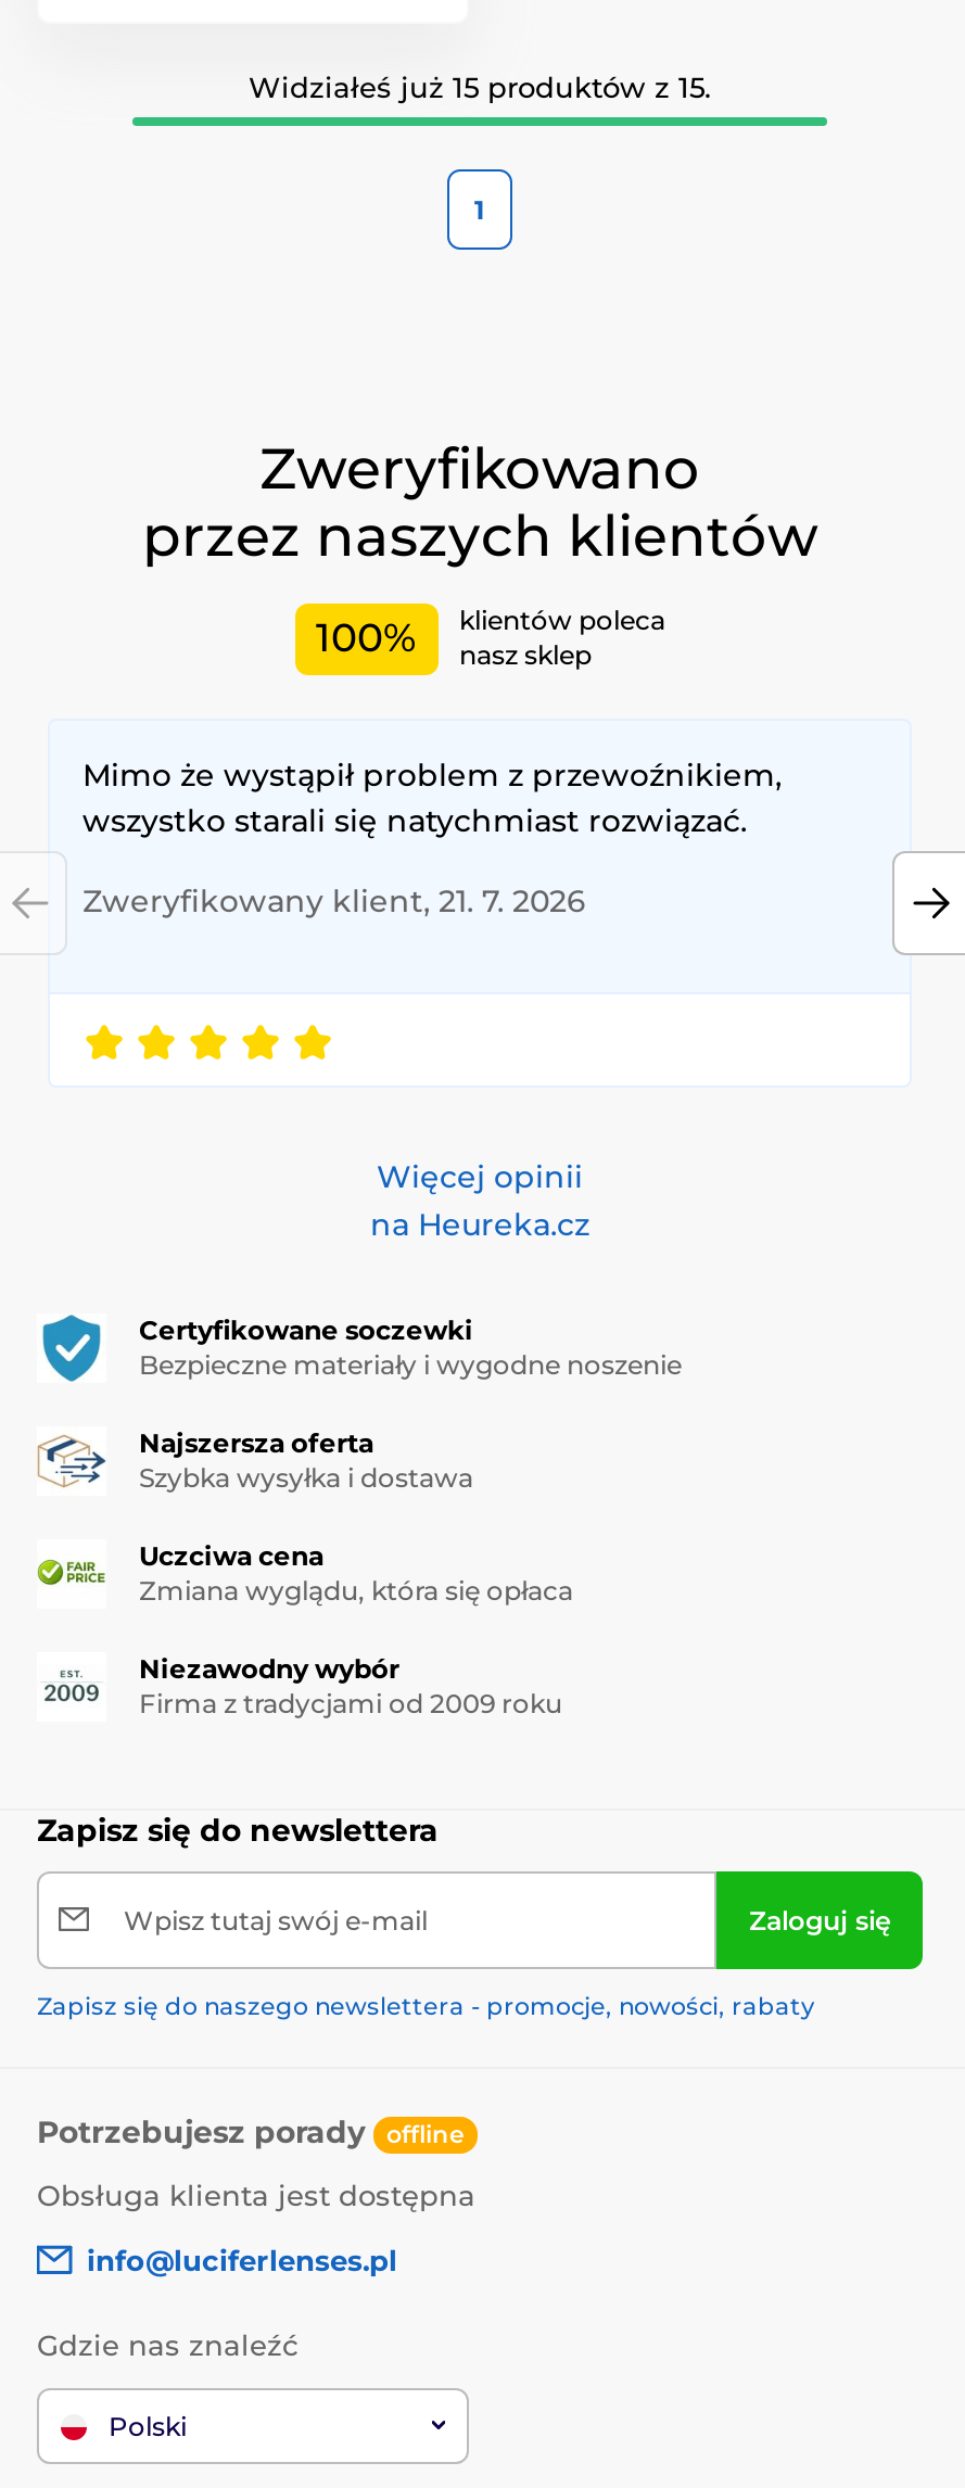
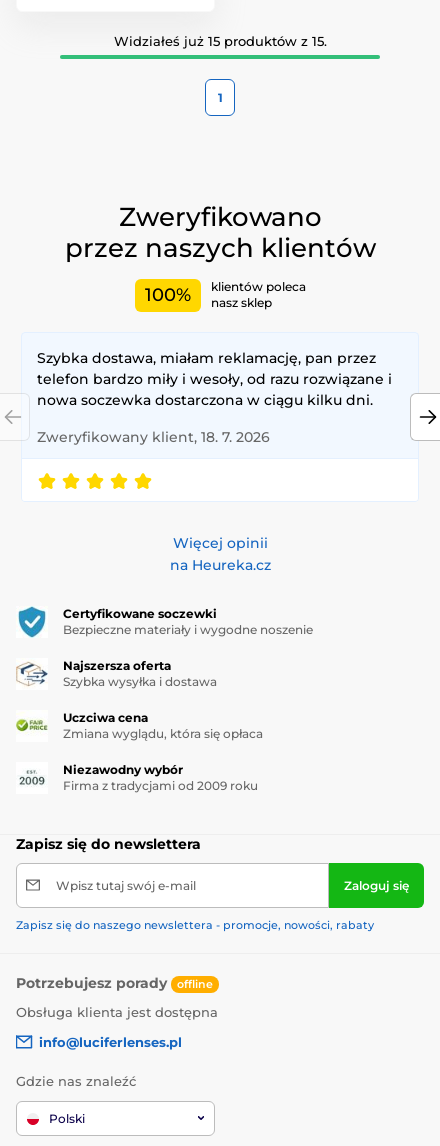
[82,755,782,840] Mimo że wystąpił problem z przewoźnikiem, | wszystko starali się natychmiast rozwiązać. -> [37,349,392,409] Szybka dostawa, miałam reklamację, pan przez | telefon bardzo miły i wesoły, od razu rozwiązane i | nowa soczewka dostarczona w ciągu kilku dni.
[82,881,586,920] Zweryfikowany klient, 21. 7. 2026 -> [37,428,270,446] Zweryfikowany klient, 18. 7. 2026

